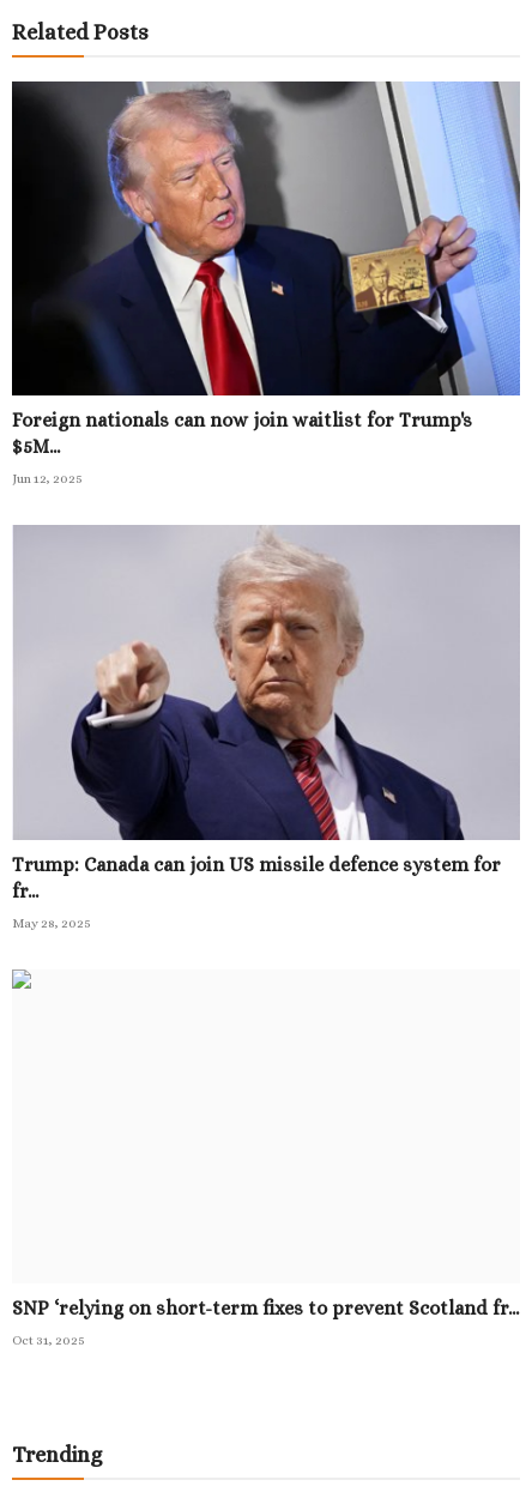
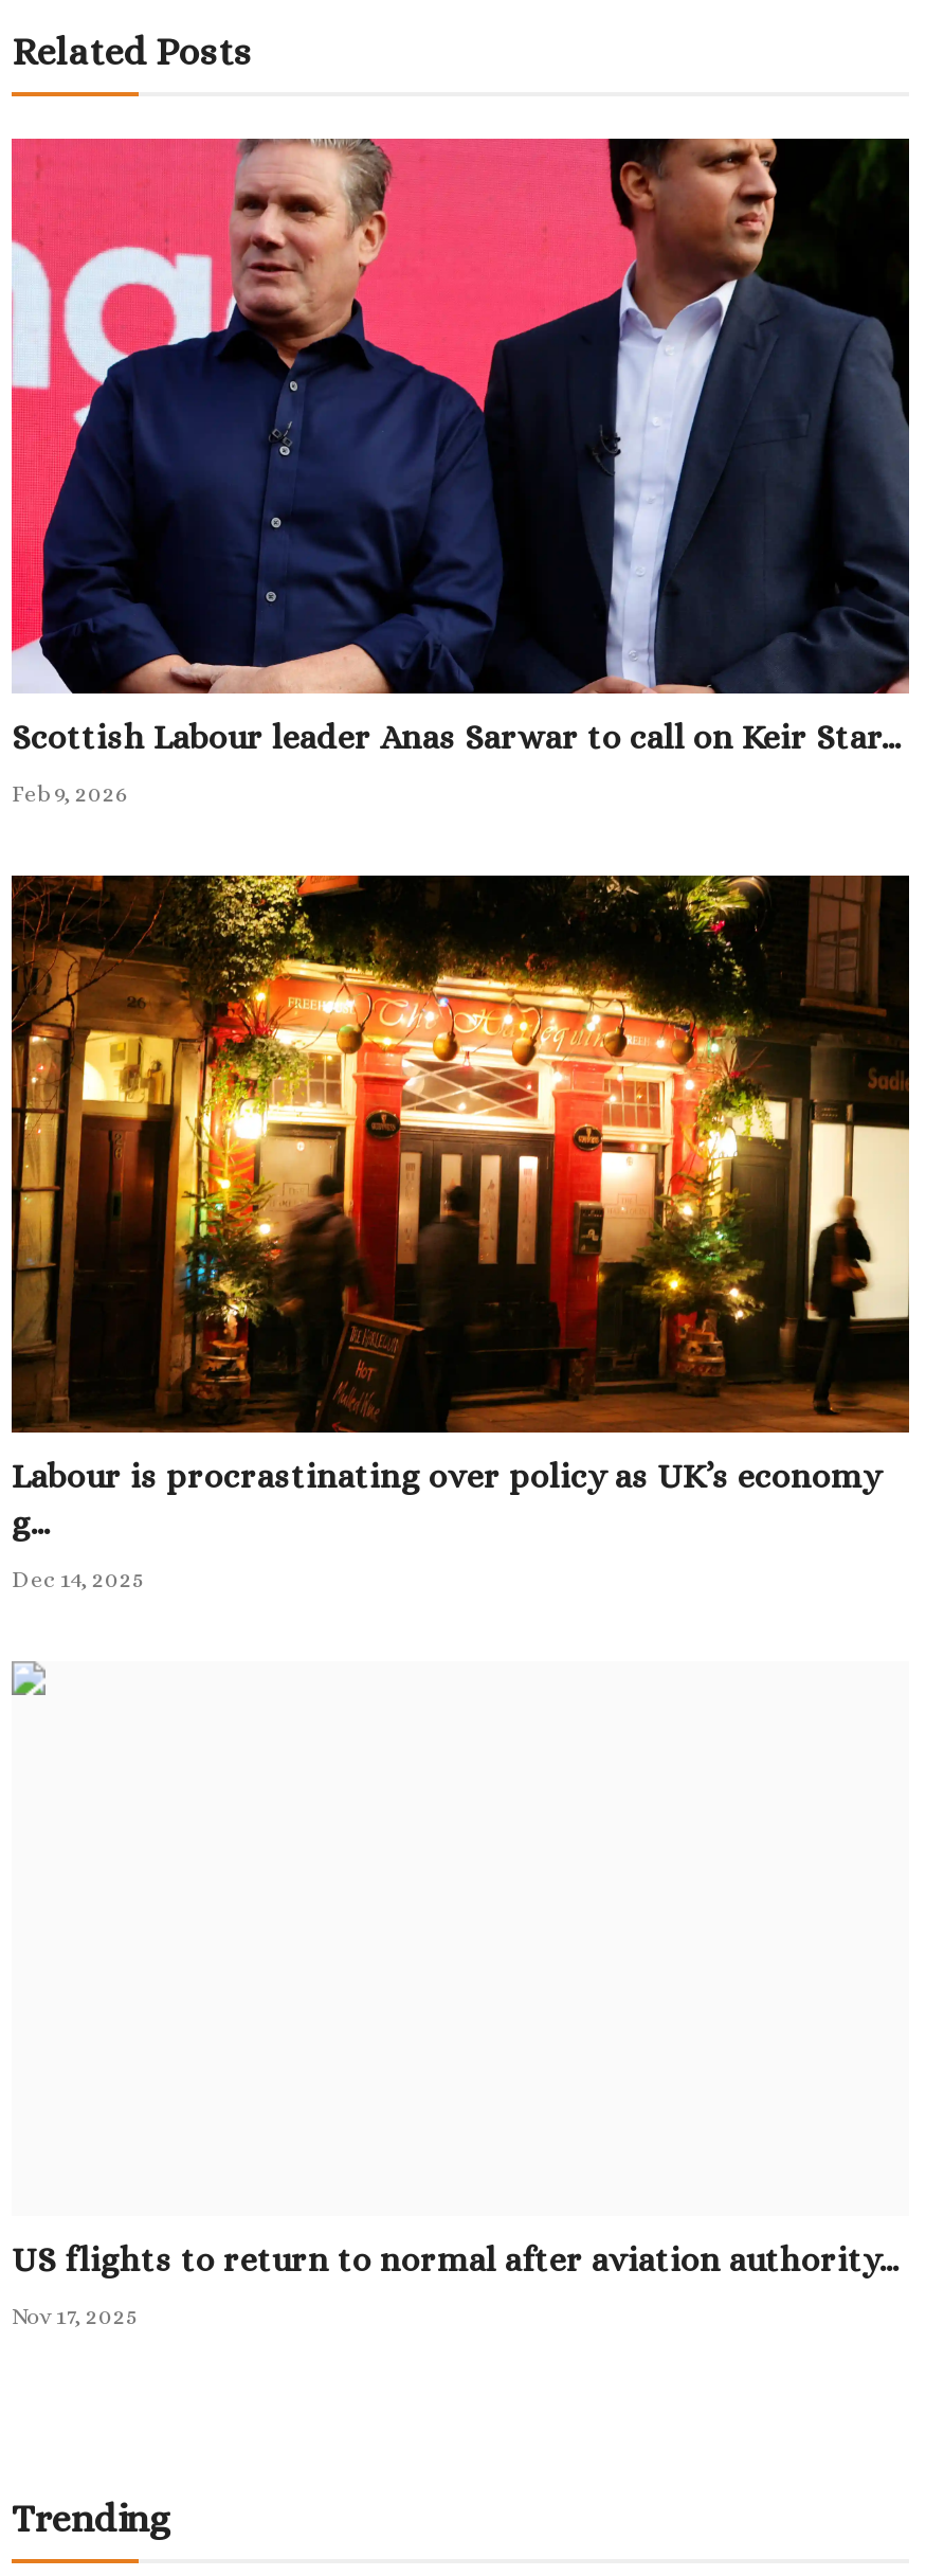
[11,80,521,458] [image] | Foreign nationals can now join waitlist for Trump's | $5M... -> [10,137,911,757] [image] | Scottish Labour leader Anas Sarwar to call on Keir Star...
[12,471,83,487] Jun 12, 2025 -> [12,781,126,808] Feb 9, 2026
[12,525,520,902] [image] | Trump: Canada can join US missile defence system for | fr... -> [10,873,911,1542] [image] | Labour is procrastinating over policy as UK’s economy | g...
[12,915,91,931] May 28, 2025 -> [12,1565,145,1593] Dec 14, 2025
[12,1297,519,1320] SNP ‘relying on short-term fixes to prevent Scotland fr... -> [12,2240,898,2280] US flights to return to normal after aviation authority...
[12,1333,85,1348] Oct 31, 2025 -> [12,2303,139,2331] Nov 17, 2025

